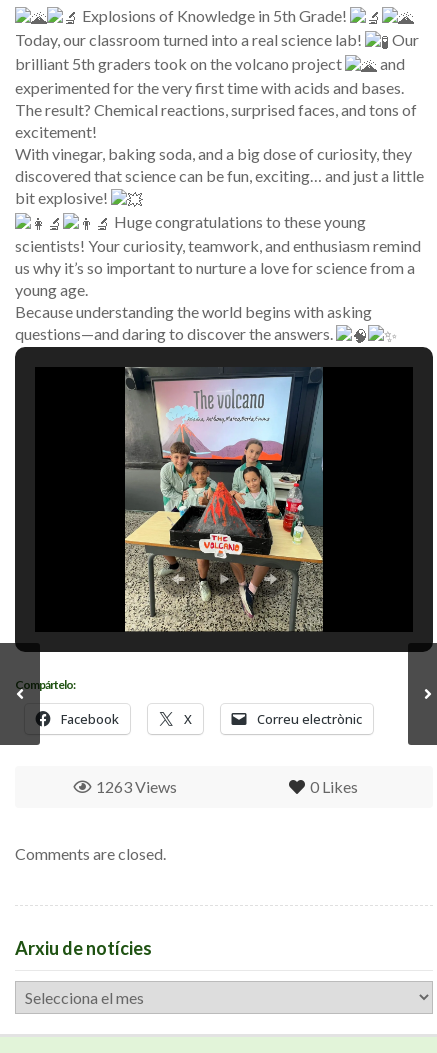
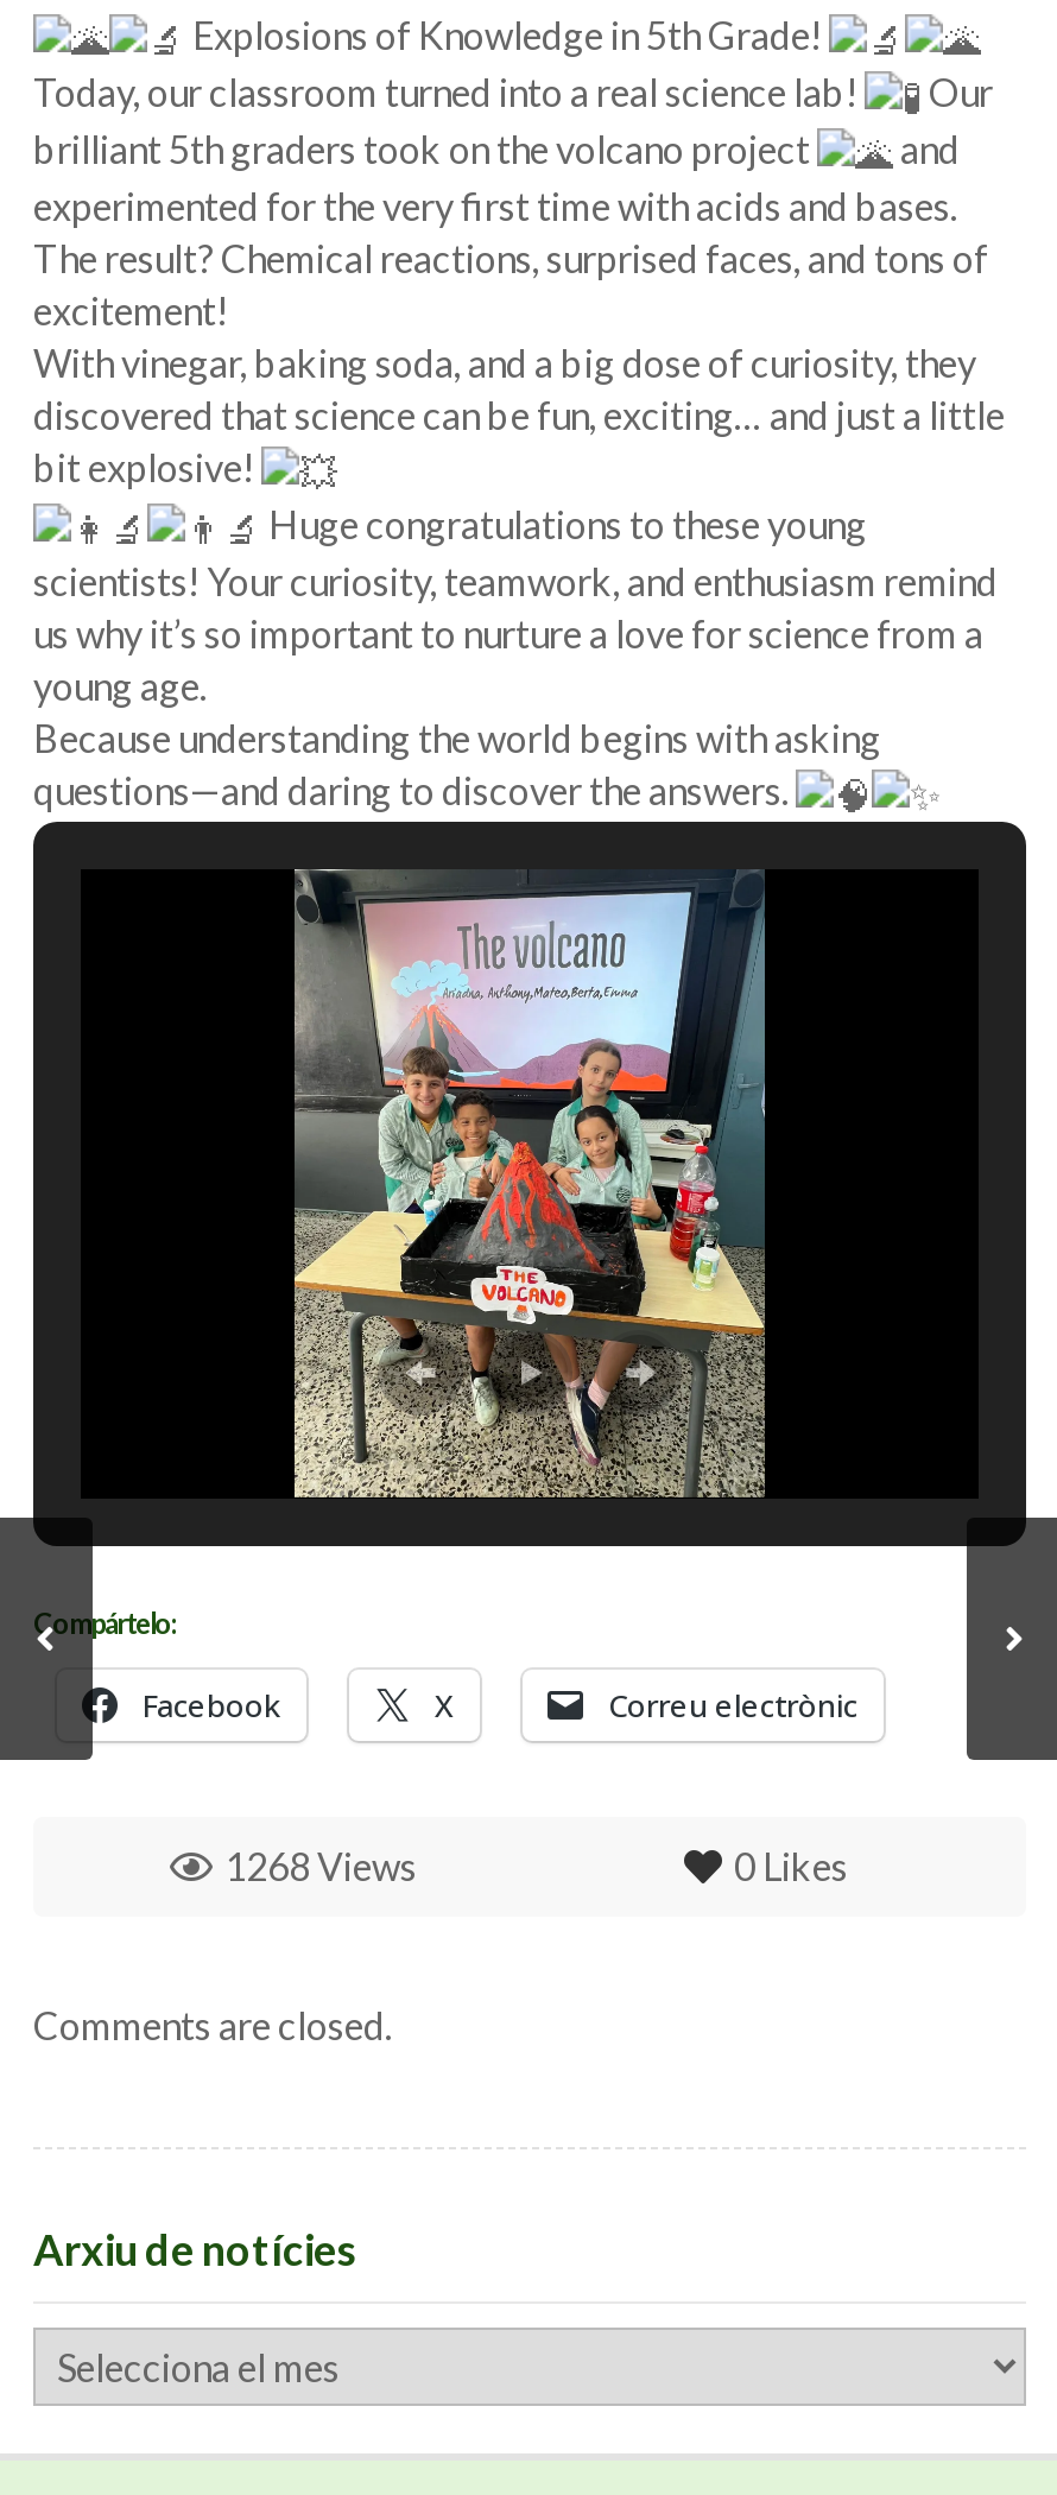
[95,777,176,796] 1263 Views -> [224,1843,417,1888] 1268 Views

